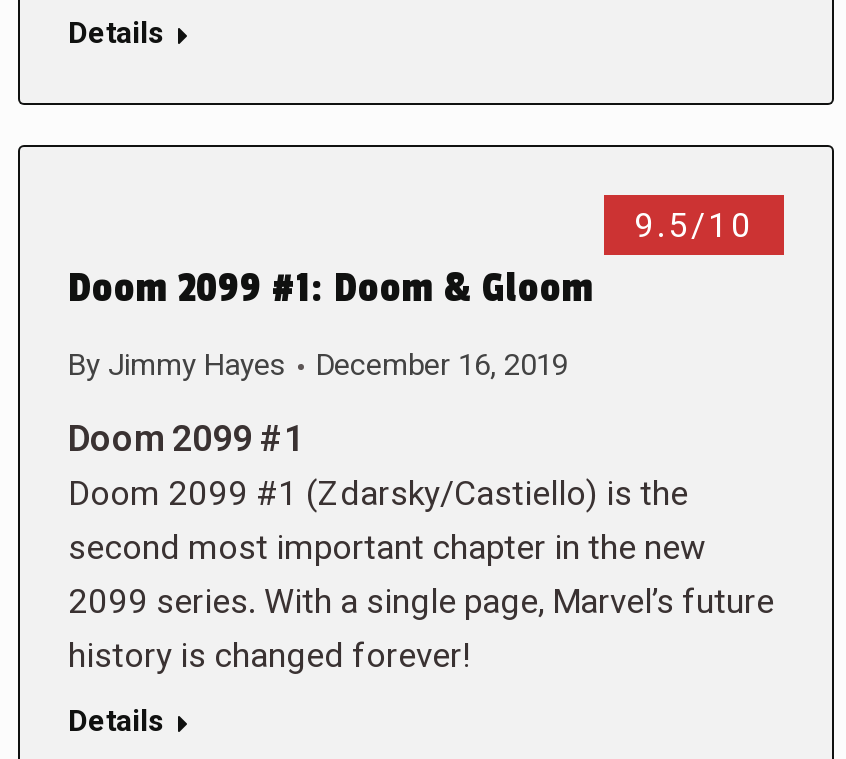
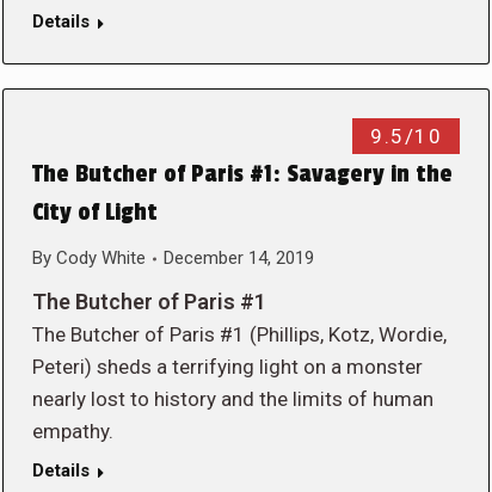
[68,265,594,313] Doom 2099 #1: Doom & Gloom -> [32,160,453,227] The Butcher of Paris #1: Savagery in the | City of Light
[68,347,568,383] By Jimmy Hayes | December 16, 2019 -> [32,247,314,269] By Cody White | December 14, 2019
[68,417,774,675] Doom 2099 #1 | Doom 2099 #1 (Zdarsky/Castiello) is the | second most important chapter in the new | 2099 series. With a single page, Marvel’s future | history is changed forever! -> [32,289,447,443] The Butcher of Paris #1 | The Butcher of Paris #1 (Phillips, Kotz, Wordie, | Peteri) sheds a terrifying light on a monster | nearly lost to history and the limits of human | empathy.

